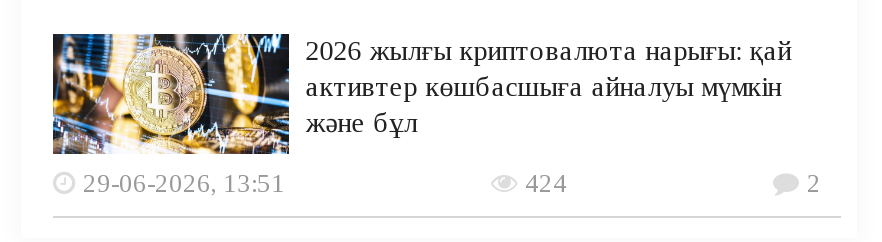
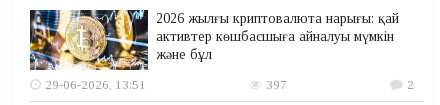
[525,168,567,198] 424 -> [266,77,287,92] 397

